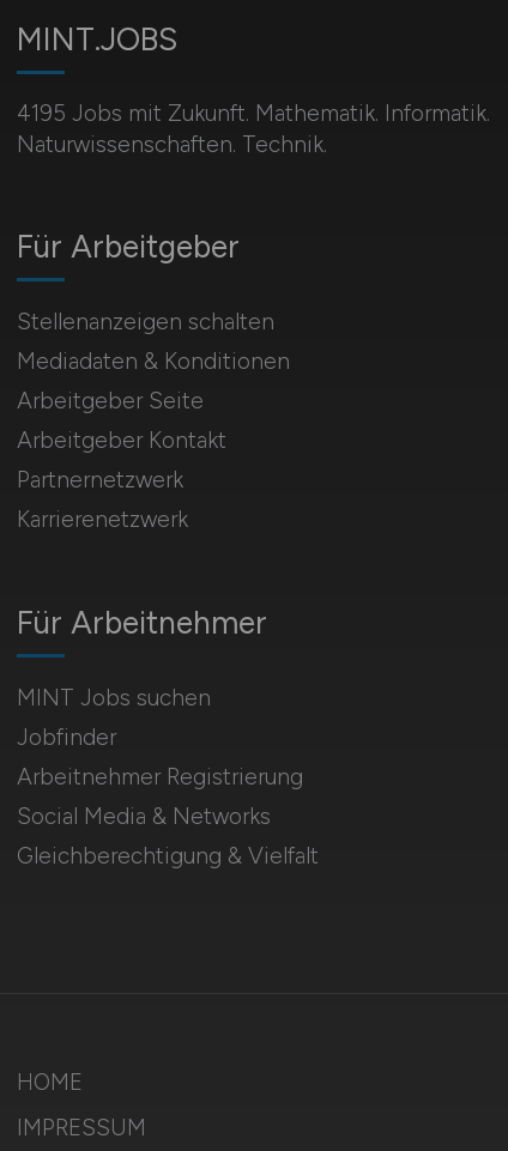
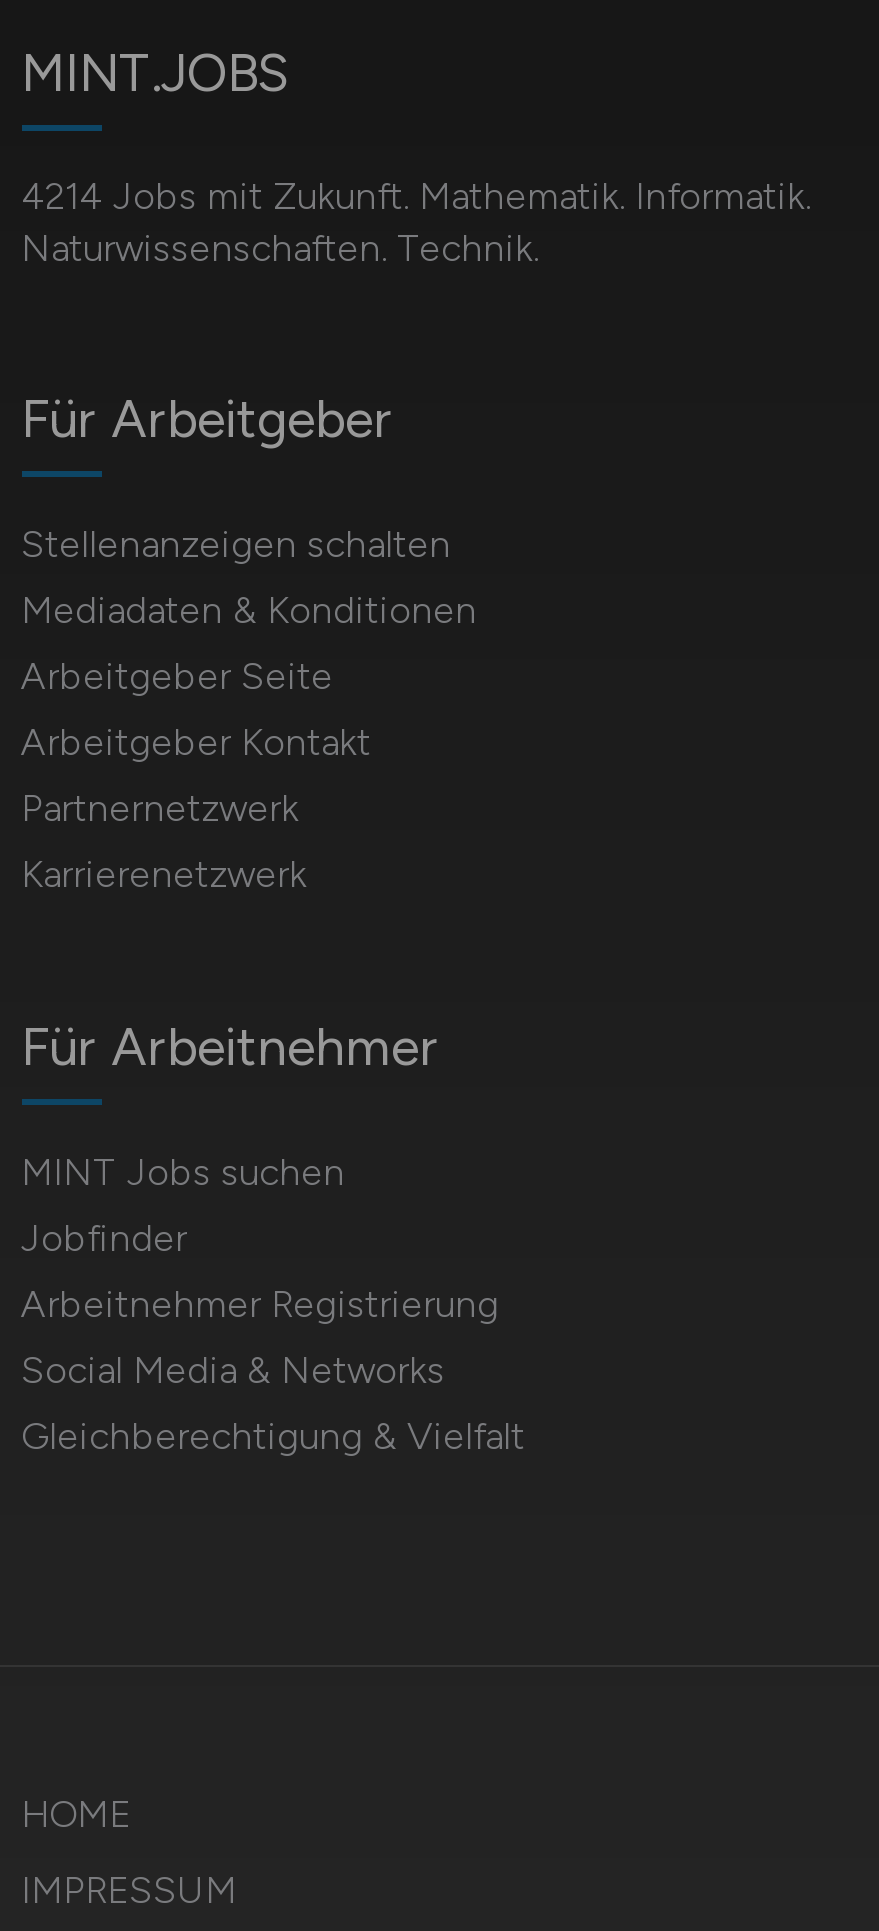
[16,99,489,126] 4195 Jobs mit Zukunft. Mathematik. Informatik. -> [21,174,811,220] 4214 Jobs mit Zukunft. Mathematik. Informatik.

